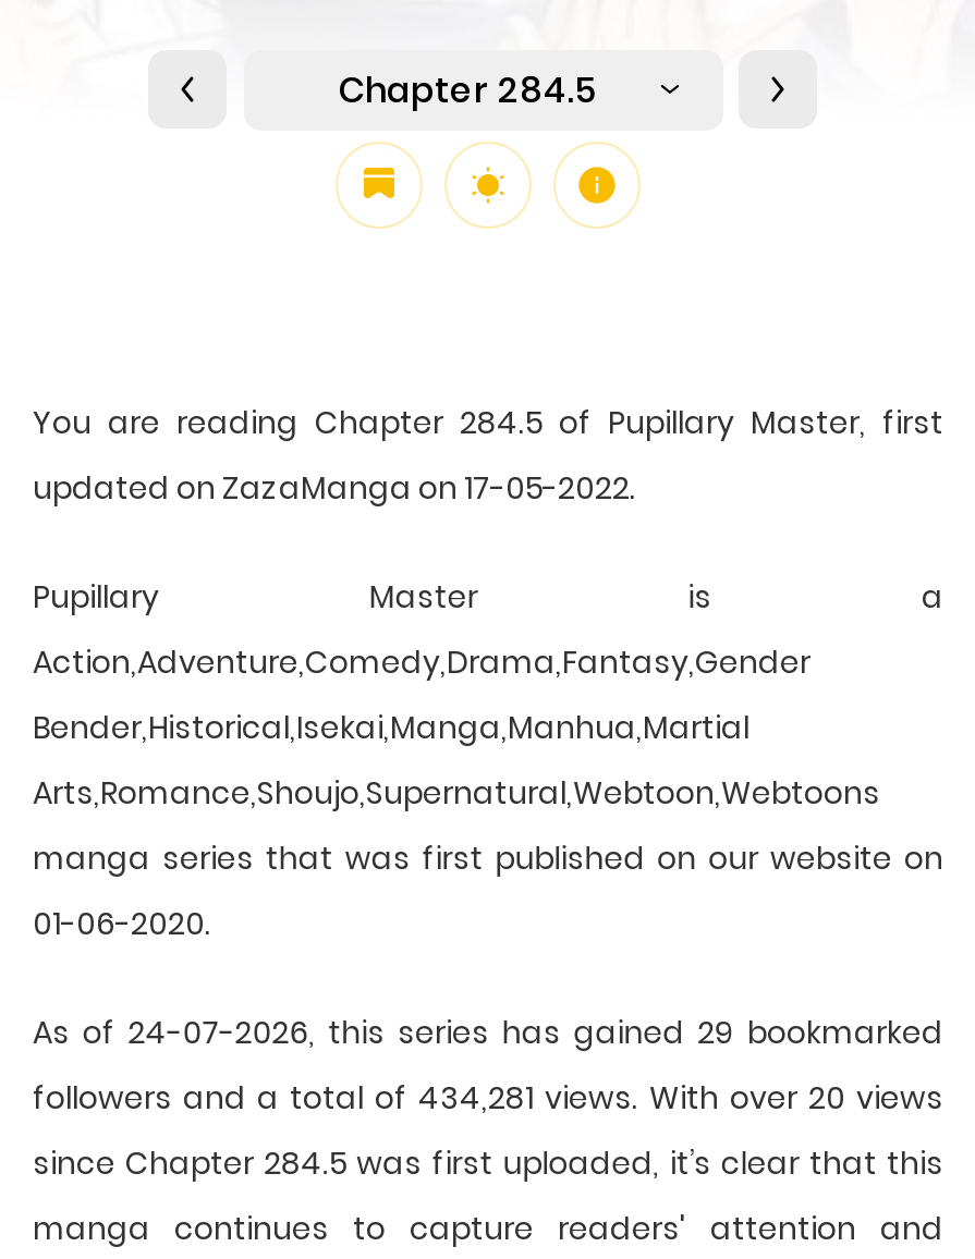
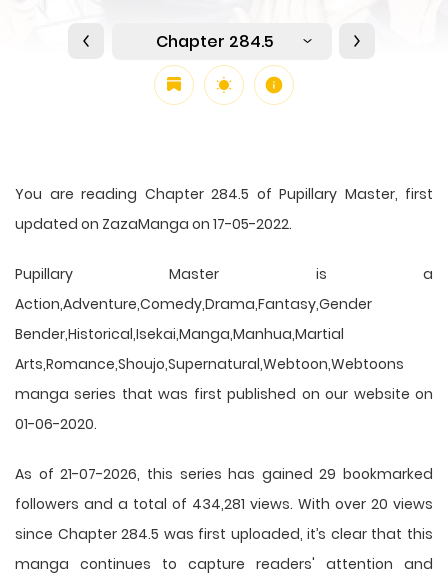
[33,1010,943,1054] As of 24-07-2026, this series has gained 29 bookmarked -> [15,464,433,484] As of 21-07-2026, this series has gained 29 bookmarked

